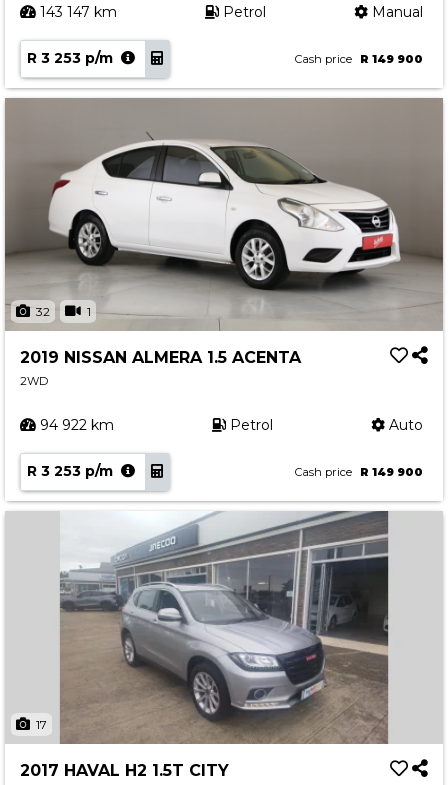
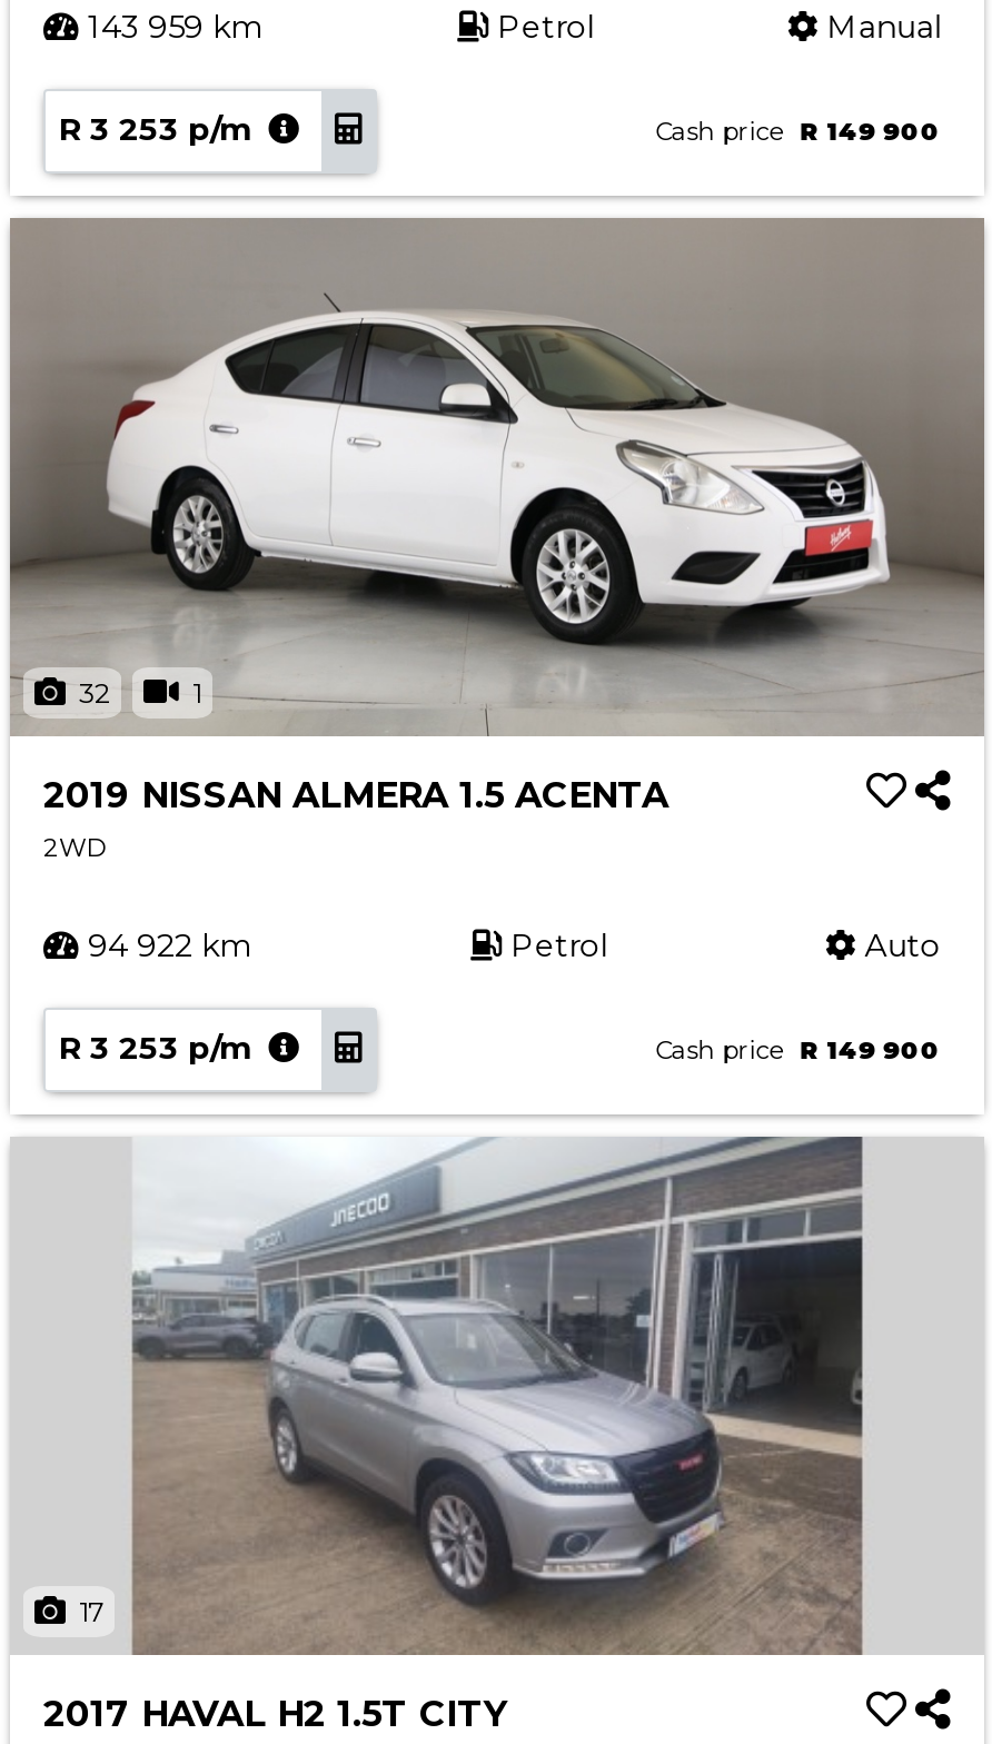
[36,3,117,21] 143 147 km -> [79,7,264,47] 143 959 km

